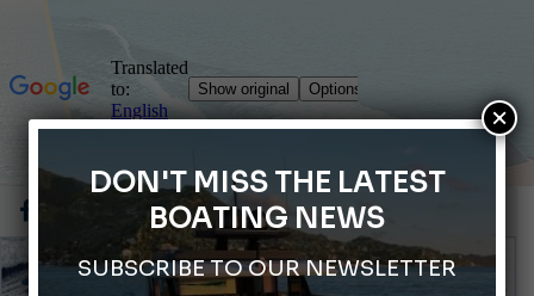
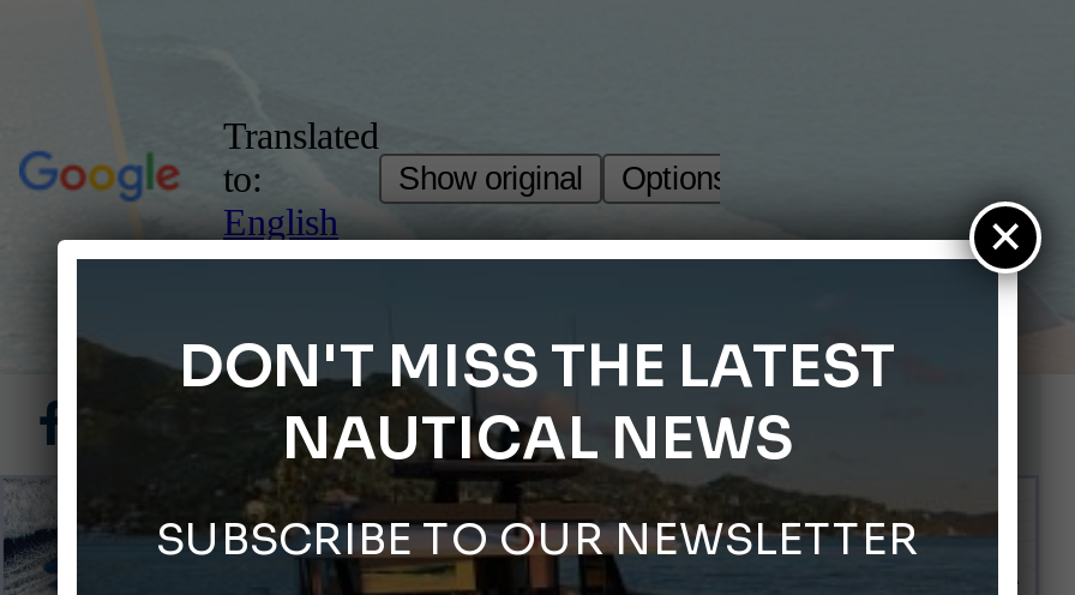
[149,201,385,236] BOATING NEWS -> [282,403,793,475] NAUTICAL NEWS

